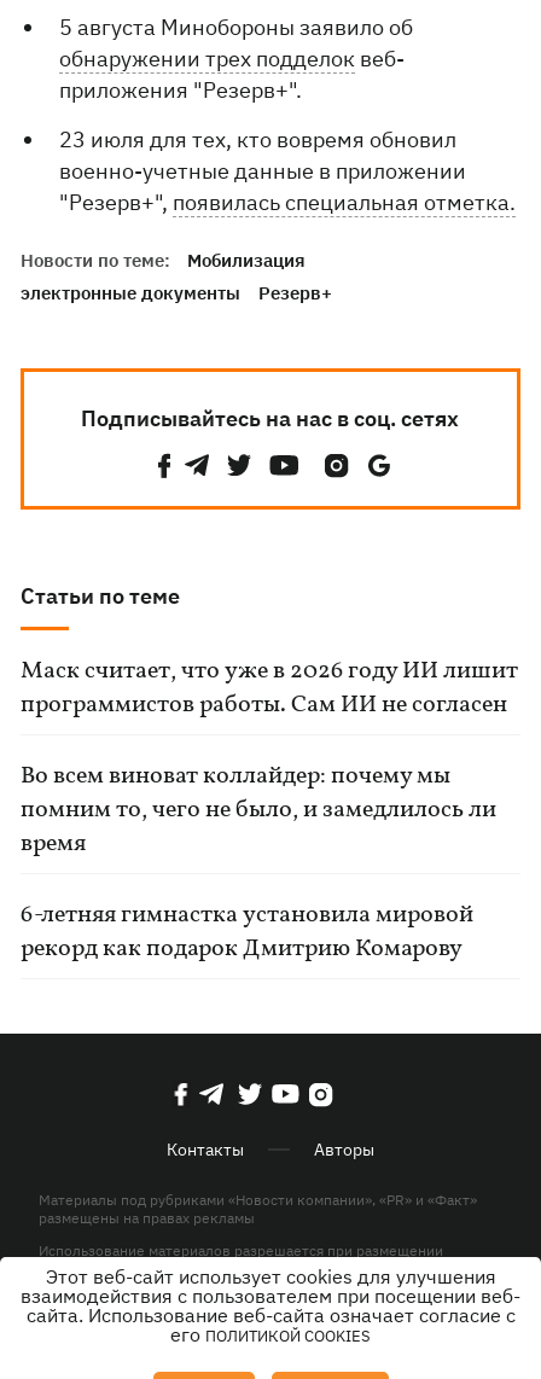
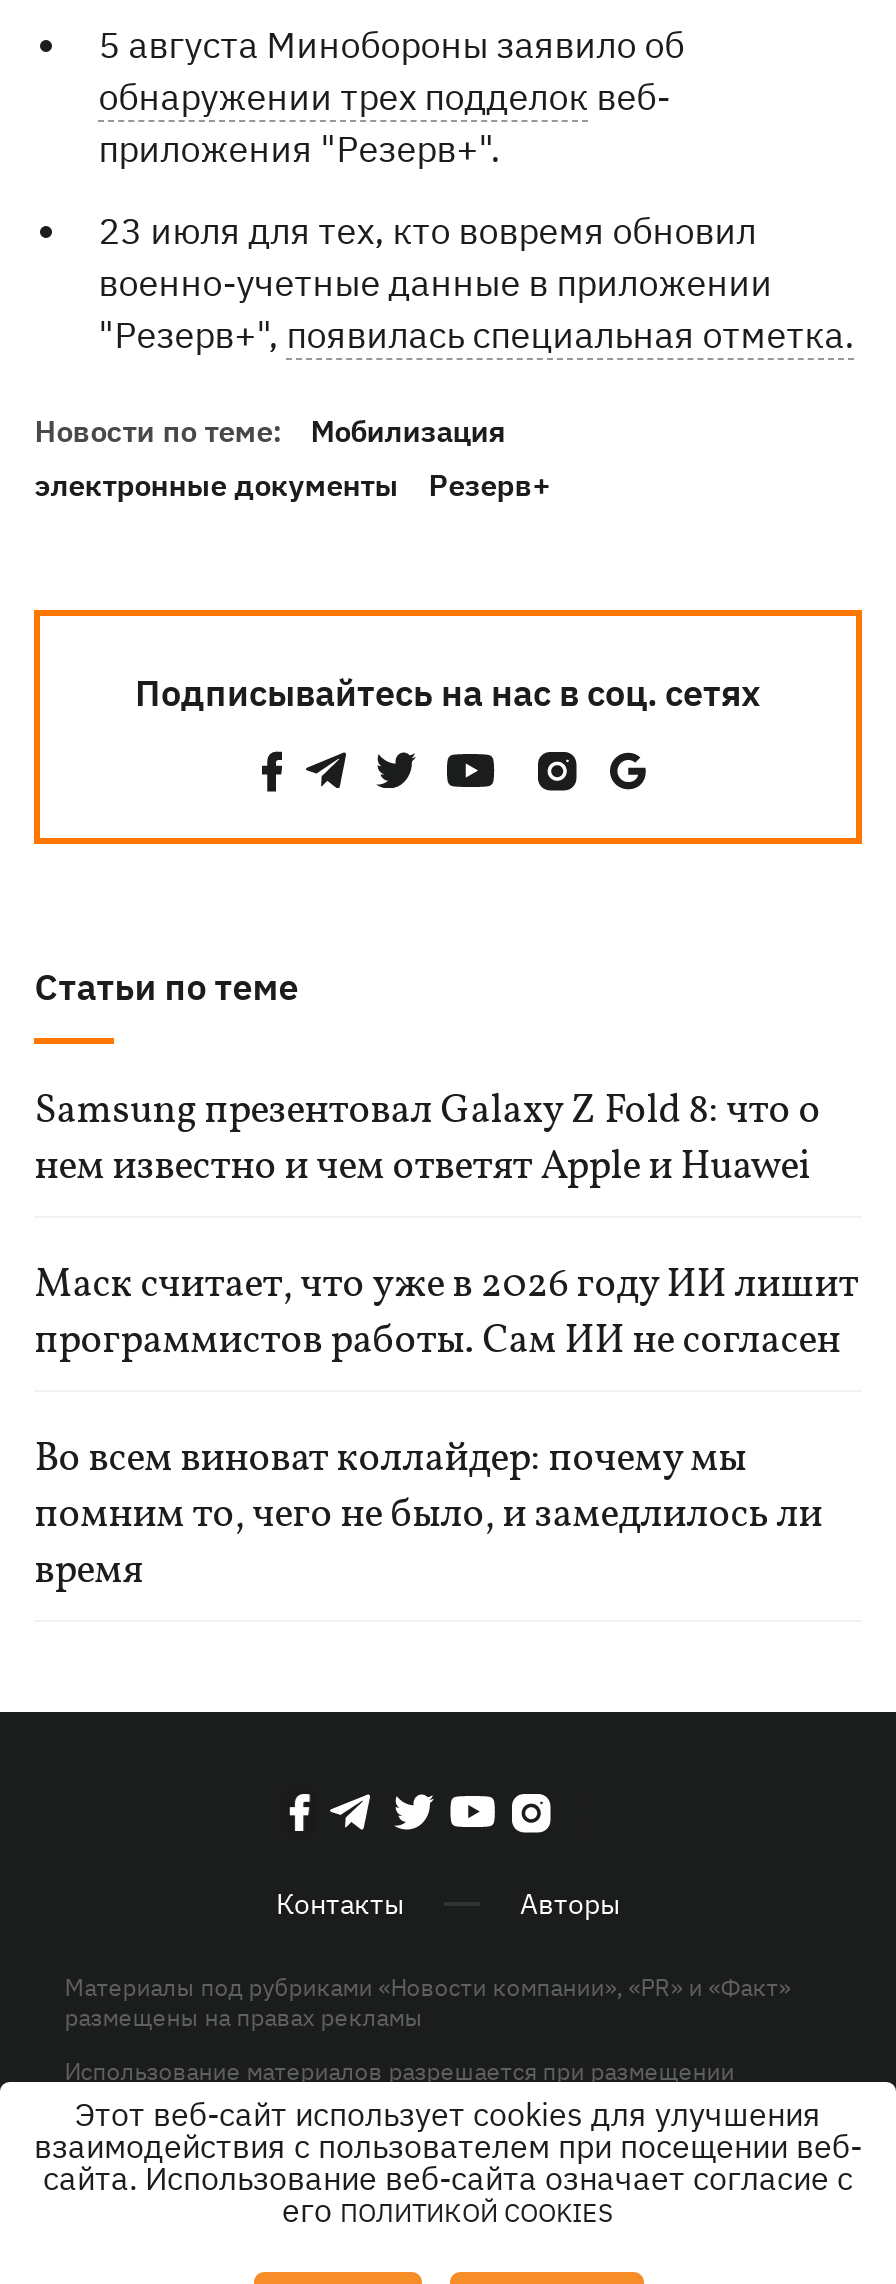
none -> [34,1084,820,1196] Samsung презентовал Galaxy Z Fold 8: что о | нем известно и чем ответят Apple и Huawei
moved [21,654,518,861] -> [34,1258,858,1600]: Маск считает, что уже в 2026 году ИИ лишит | программистов работы. Сам ИИ не согласен | Во всем виноват коллайдер: почему мы | помним то, чего не было, и замедлилось ли | время
[21,898,474,966] 6-летняя гимнастка установила мировой | рекорд как подарок Дмитрию Комарову -> none

